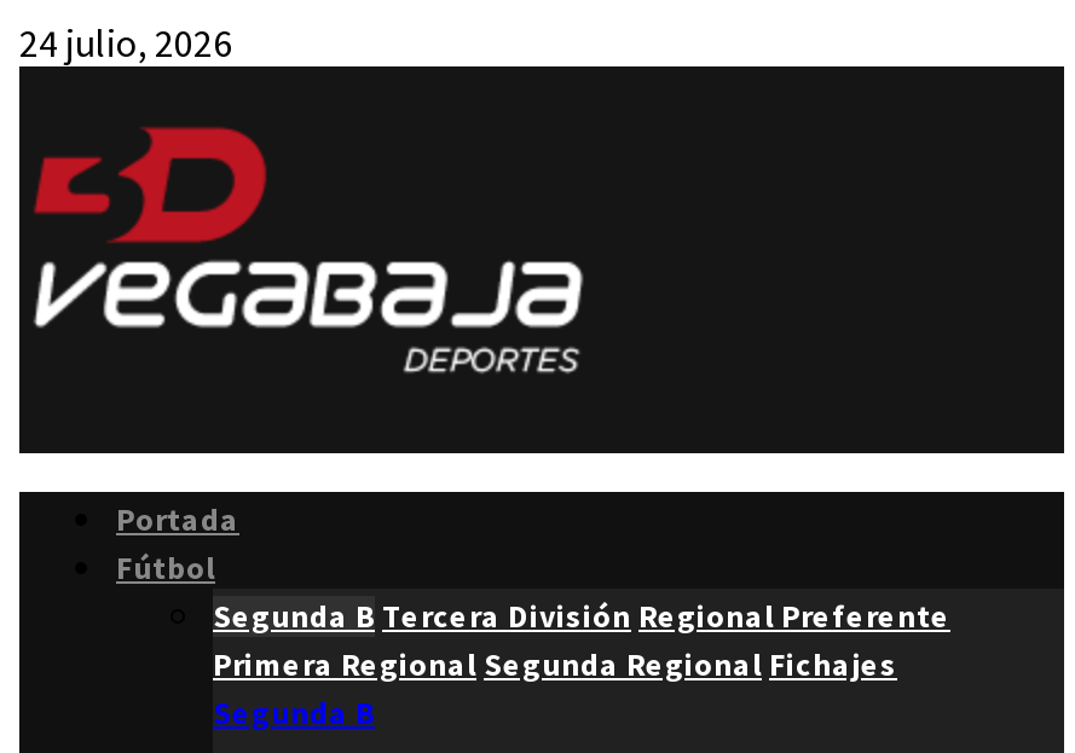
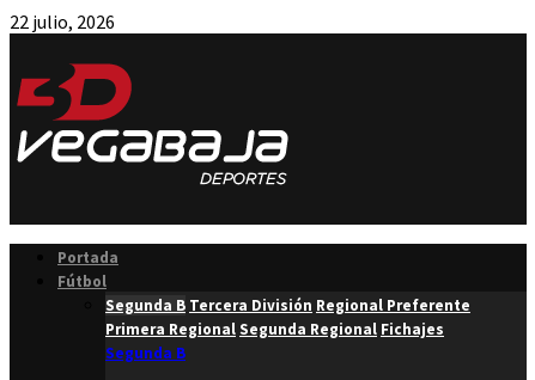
[19,18,232,66] 24 julio, 2026 -> [10,10,115,33] 22 julio, 2026

